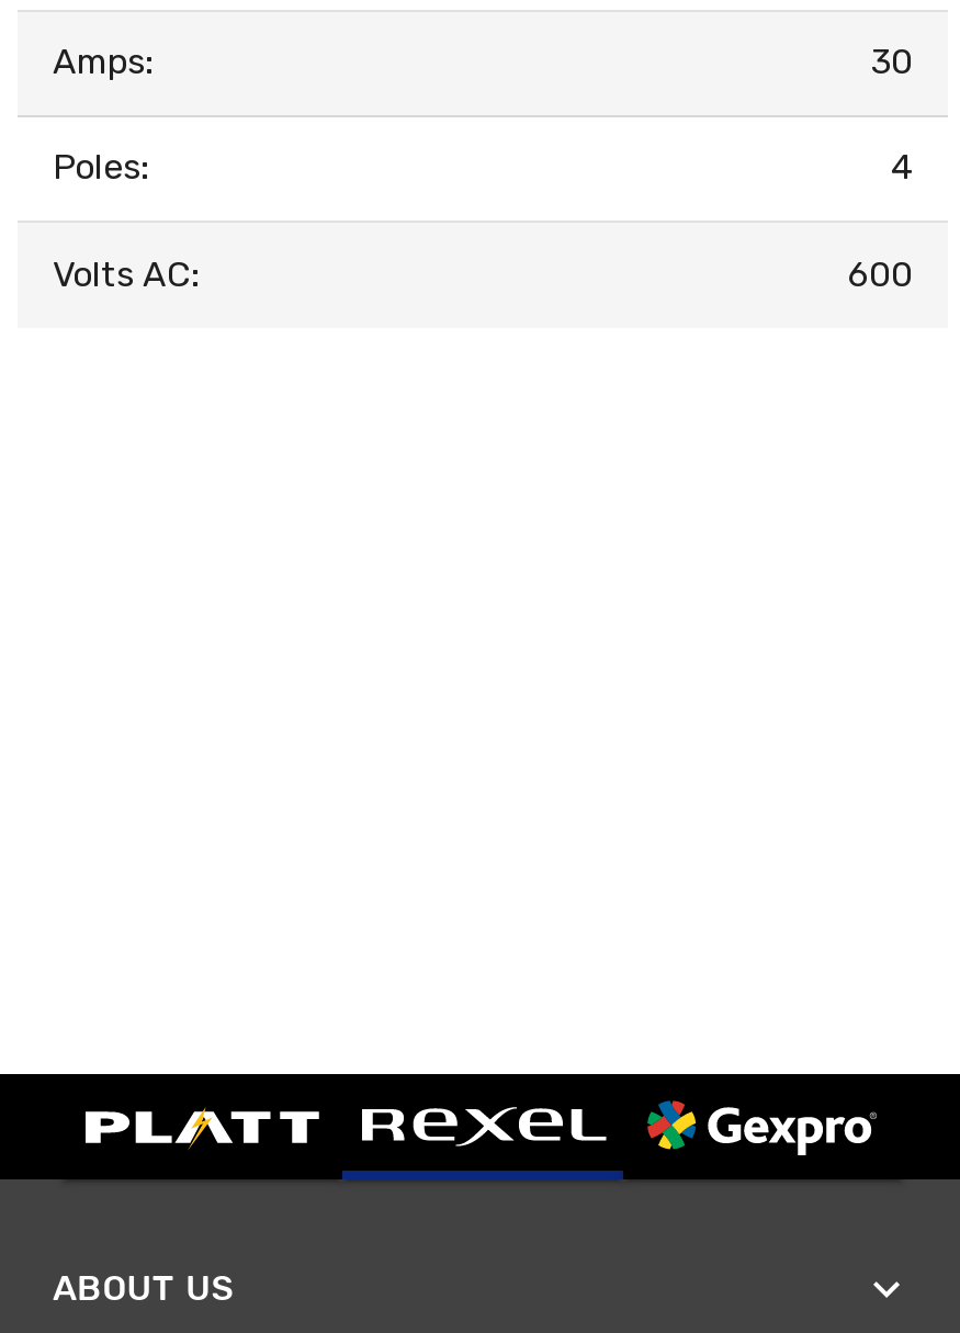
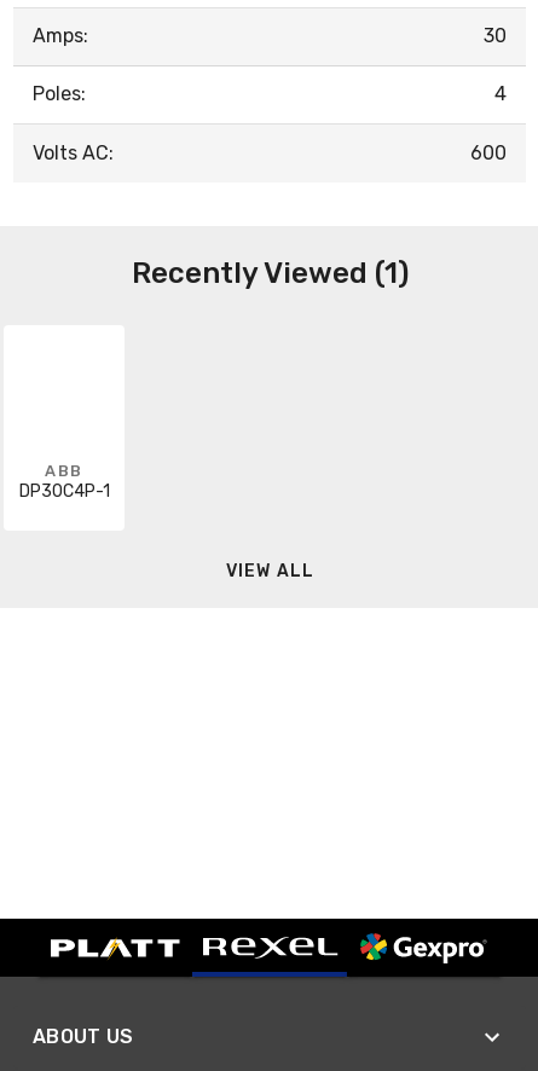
none -> [19,462,109,501] ABB | DP30C4P-1
none -> [131,256,408,290] Recently Viewed (1)
none -> [226,561,315,582] VIEW ALL

